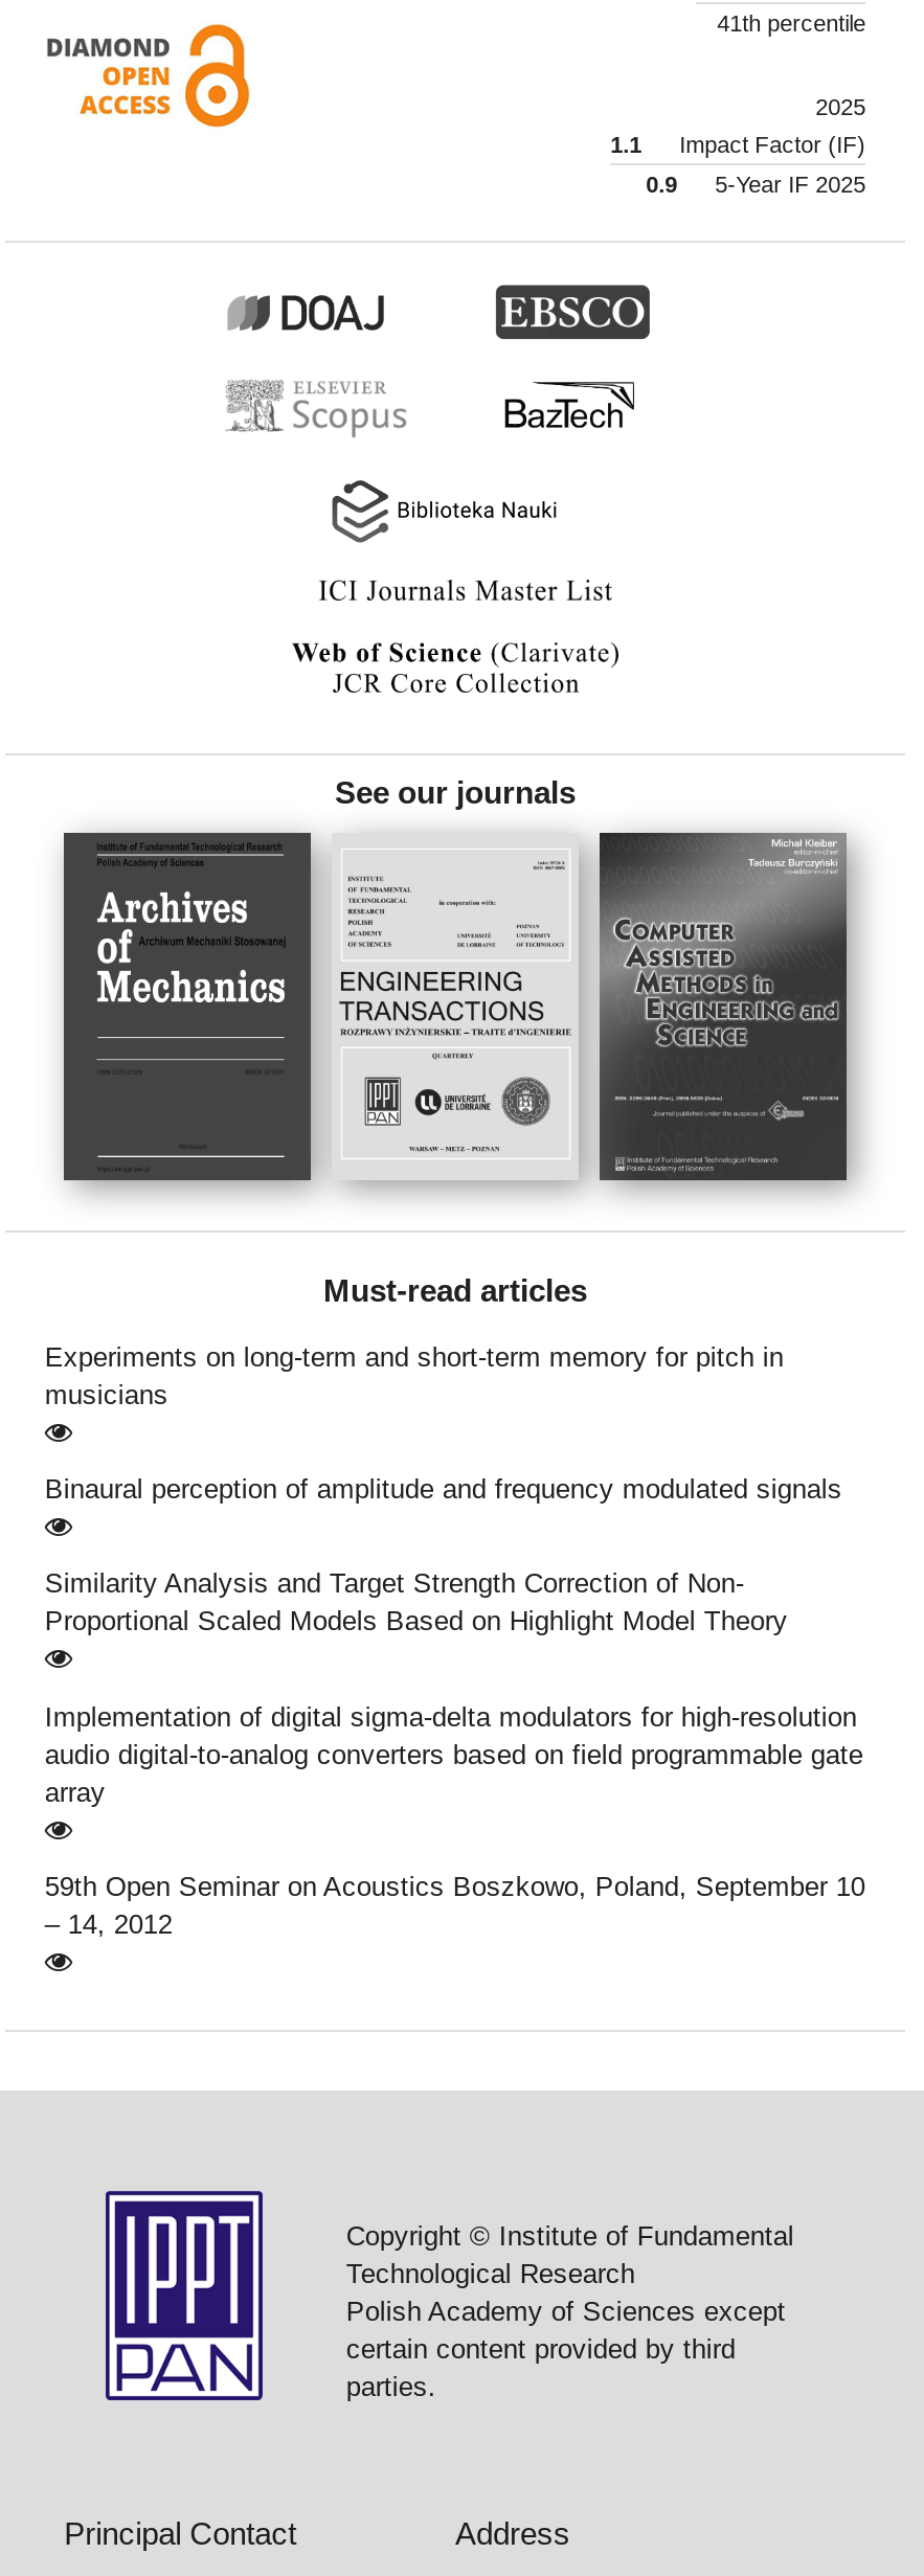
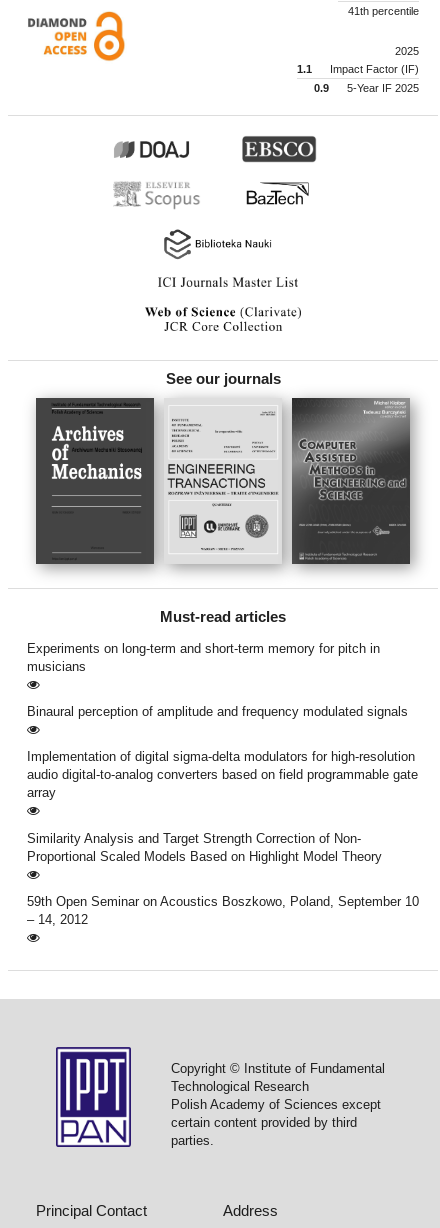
moved [45,1568,788,1637] -> [27,831,382,864]: Similarity Analysis and Target Strength Correction of Non- | Proportional Scaled Models Based on Highlight Model Theory
moved [45,1700,863,1807] -> [27,749,418,800]: Implementation of digital sigma-delta modulators for high-resolution | audio digital-to-analog converters based on field programmable gate | array

